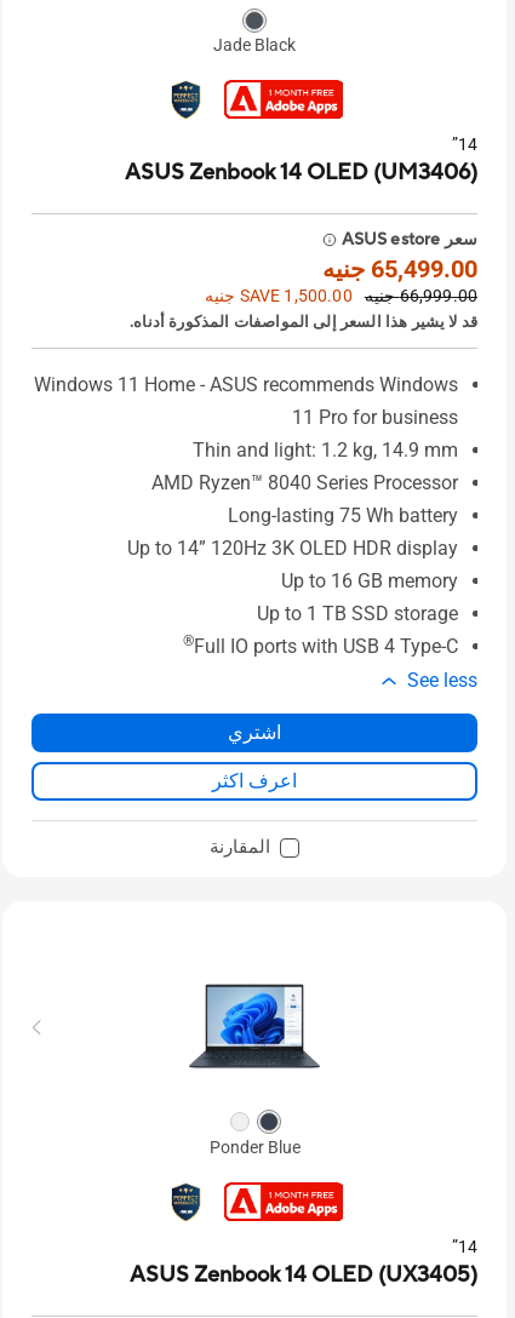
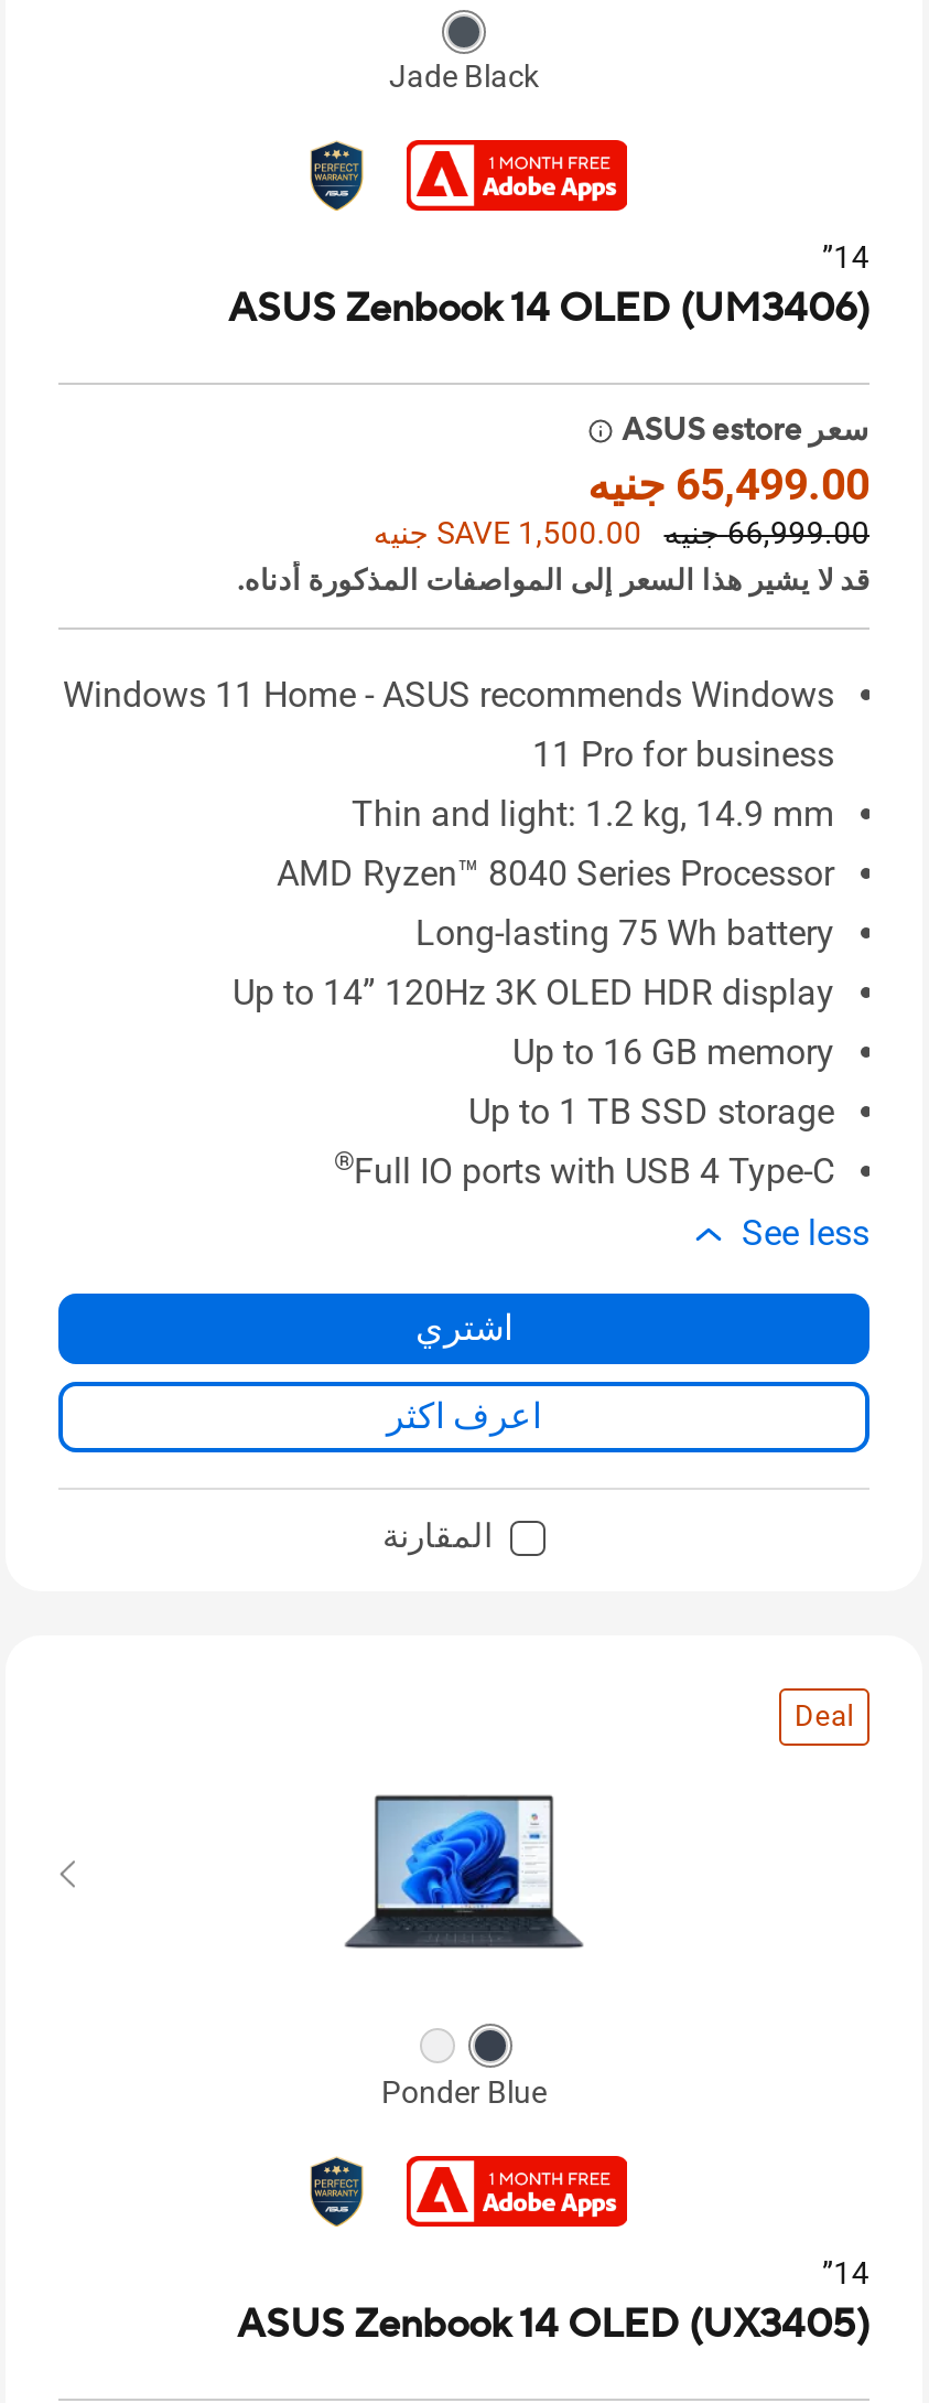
none -> [795,1698,854,1731] Deal

